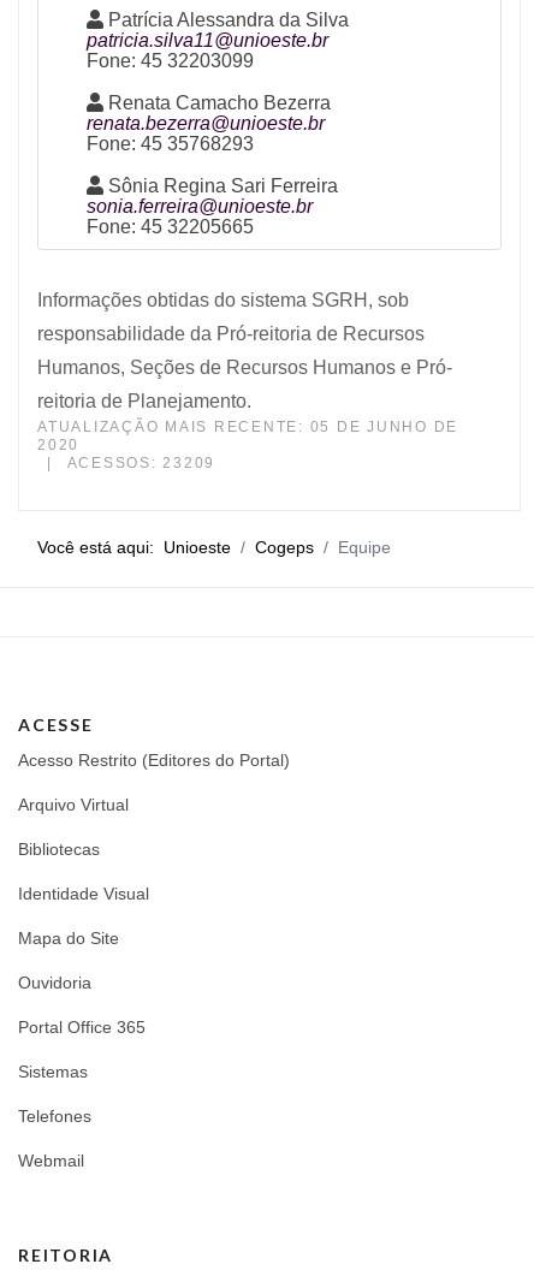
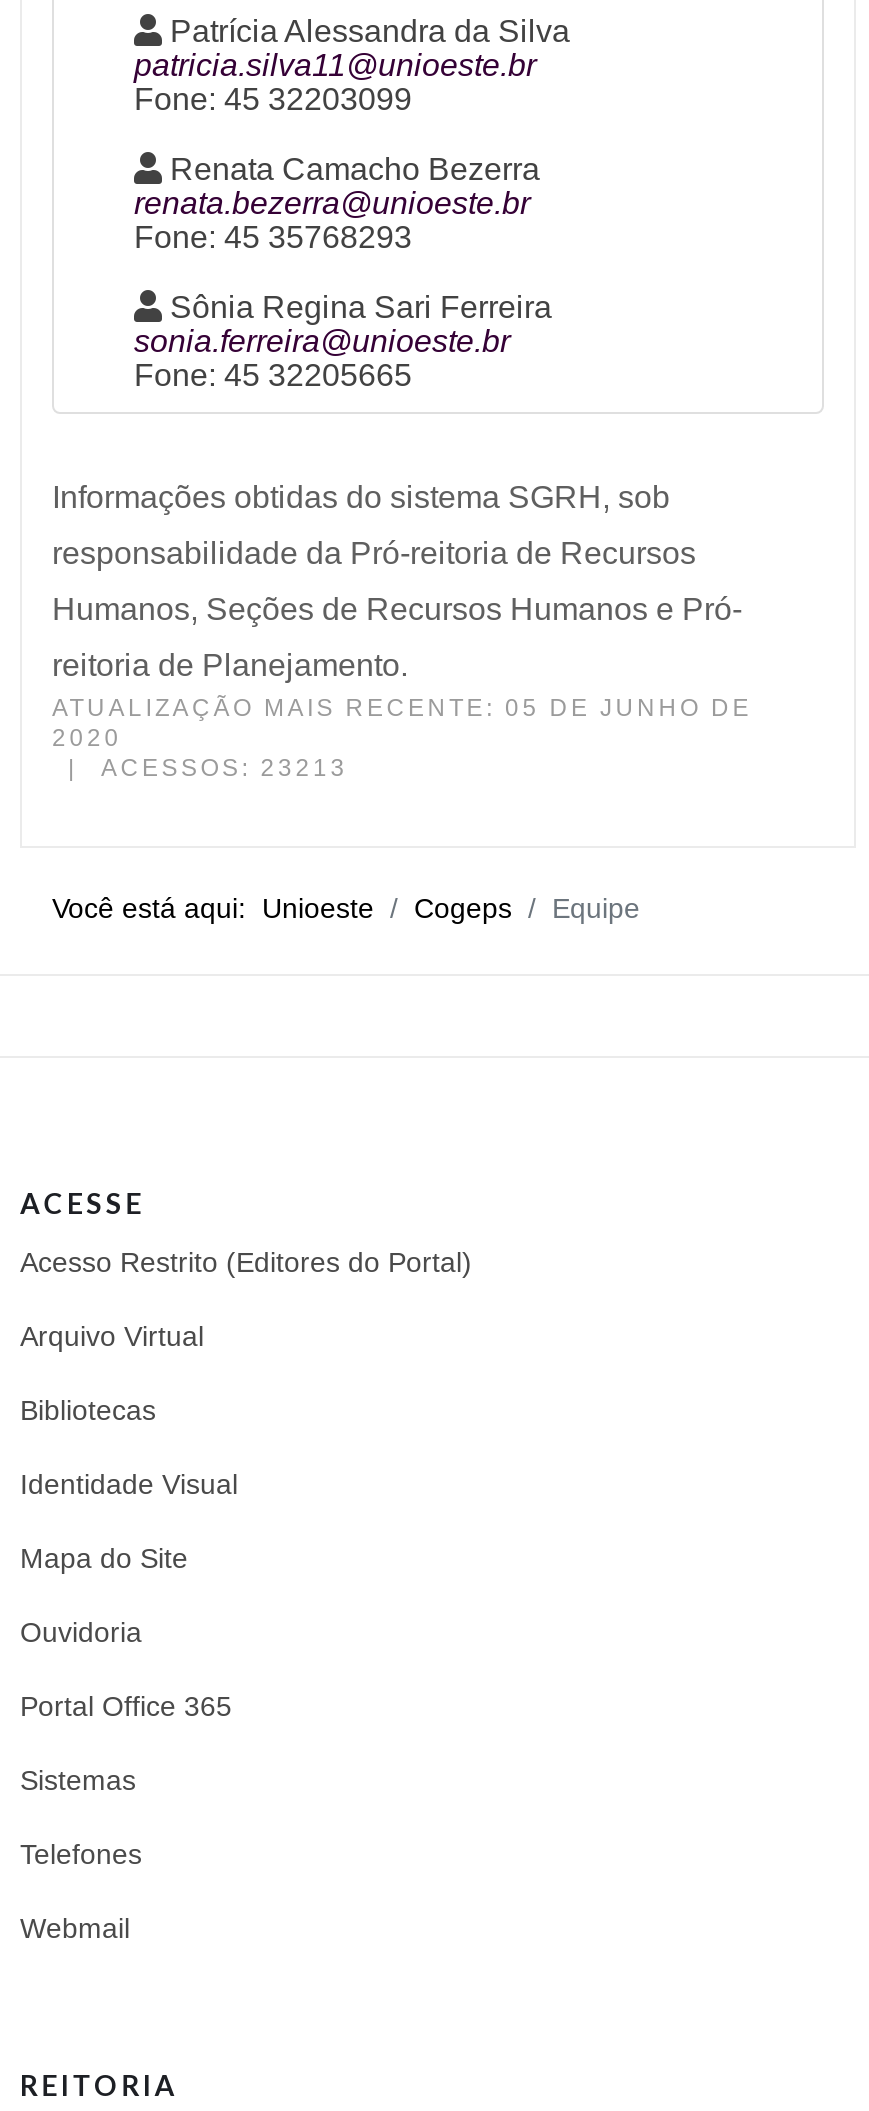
[67,455,215,472] ACESSOS: 23209 -> [101,755,348,783] ACESSOS: 23213

